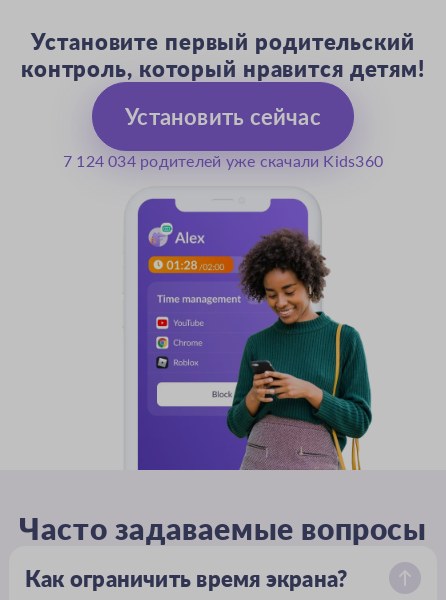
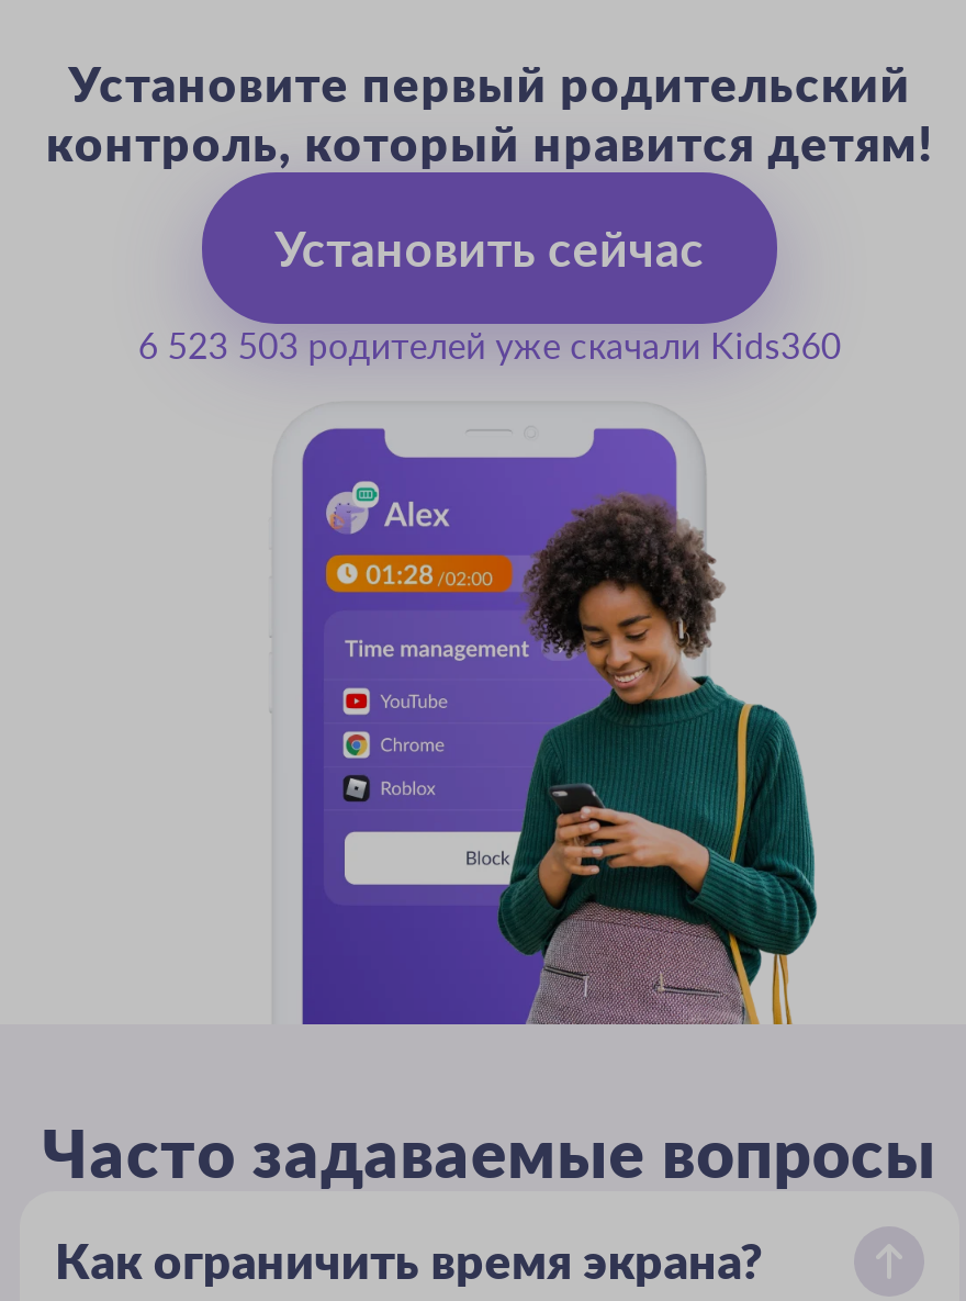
[63,151,383,170] 7 124 034 родителей уже скачали Kids360 -> [138,324,841,365] 6 523 503 родителей уже скачали Kids360

